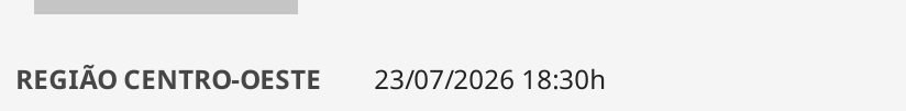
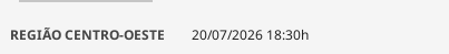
[16,60,605,97] REGIÃO CENTRO-OESTE 23/07/2026 18:30h -> [10,26,308,44] REGIÃO CENTRO-OESTE 20/07/2026 18:30h

